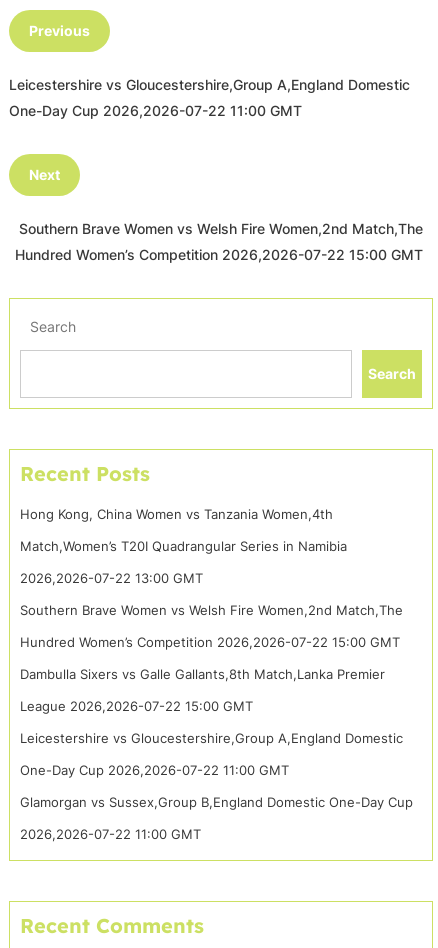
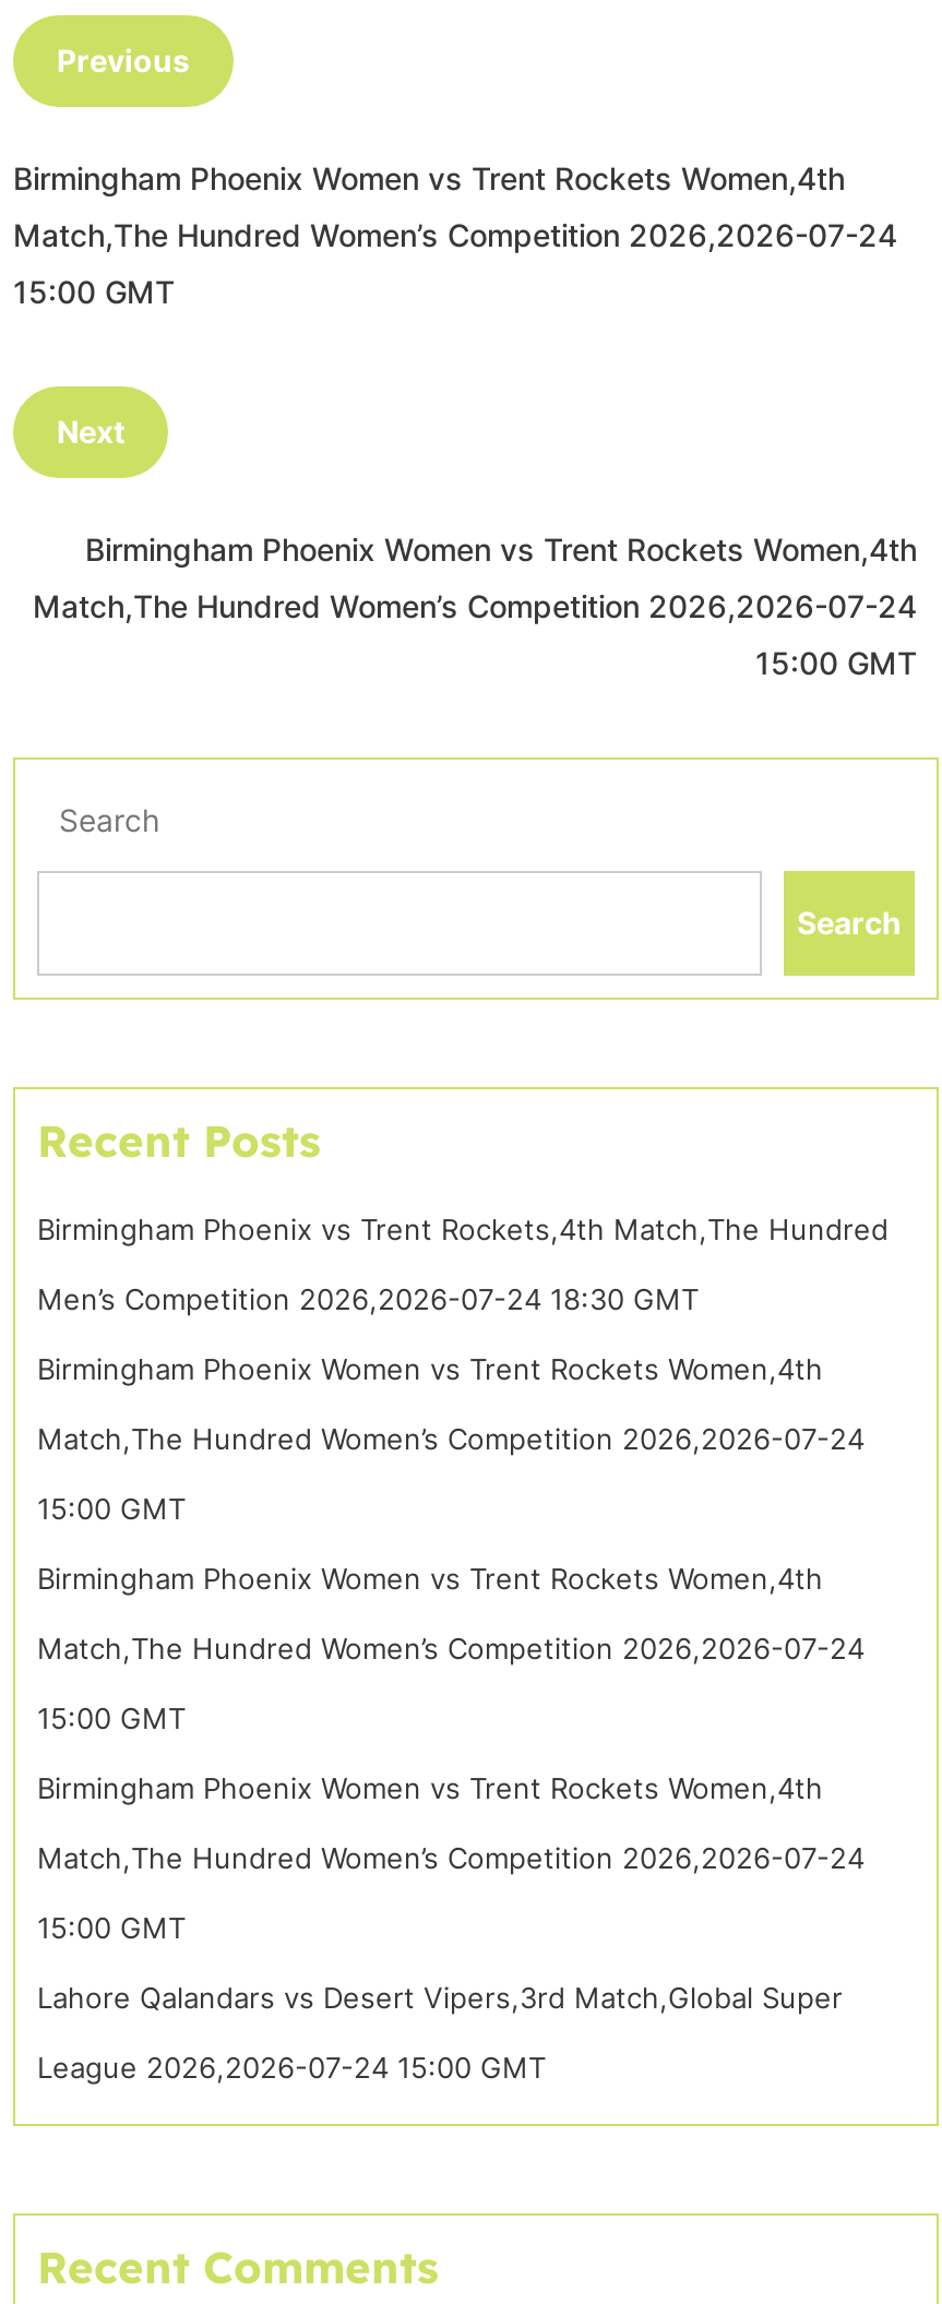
[9,76,410,119] Leicestershire vs Gloucestershire,Group A,England Domestic | One-Day Cup 2026,2026-07-22 11:00 GMT -> [13,158,897,309] Birmingham Phoenix Women vs Trent Rockets Women,4th | Match,The Hundred Women’s Competition 2026,2026-07-24 | 15:00 GMT
[15,220,423,263] Southern Brave Women vs Welsh Fire Women,2nd Match,The | Hundred Women’s Competition 2026,2026-07-22 15:00 GMT -> [33,530,917,680] Birmingham Phoenix Women vs Trent Rockets Women,4th | Match,The Hundred Women’s Competition 2026,2026-07-24 | 15:00 GMT
[20,506,413,842] Hong Kong, China Women vs Tanzania Women,4th | Match,Women’s T20I Quadrangular Series in Namibia | 2026,2026-07-22 13:00 GMT | Southern Brave Women vs Welsh Fire Women,2nd Match,The | Hundred Women’s Competition 2026,2026-07-22 15:00 GMT | Dambulla Sixers vs Galle Gallants,8th Match,Lanka Premier | League 2026,2026-07-22 15:00 GMT | Leicestershire vs Gloucestershire,Group A,England Domestic | One-Day Cup 2026,2026-07-22 11:00 GMT | Glamorgan vs Sussex,Group B,England Domestic One-Day Cup | 2026,2026-07-22 11:00 GMT -> [37,1211,889,2084] Birmingham Phoenix vs Trent Rockets,4th Match,The Hundred | Men’s Competition 2026,2026-07-24 18:30 GMT | Birmingham Phoenix Women vs Trent Rockets Women,4th | Match,The Hundred Women’s Competition 2026,2026-07-24 | 15:00 GMT | Birmingham Phoenix Women vs Trent Rockets Women,4th | Match,The Hundred Women’s Competition 2026,2026-07-24 | 15:00 GMT | Birmingham Phoenix Women vs Trent Rockets Women,4th | Match,The Hundred Women’s Competition 2026,2026-07-24 | 15:00 GMT | Lahore Qalandars vs Desert Vipers,3rd Match,Global Super | League 2026,2026-07-24 15:00 GMT

